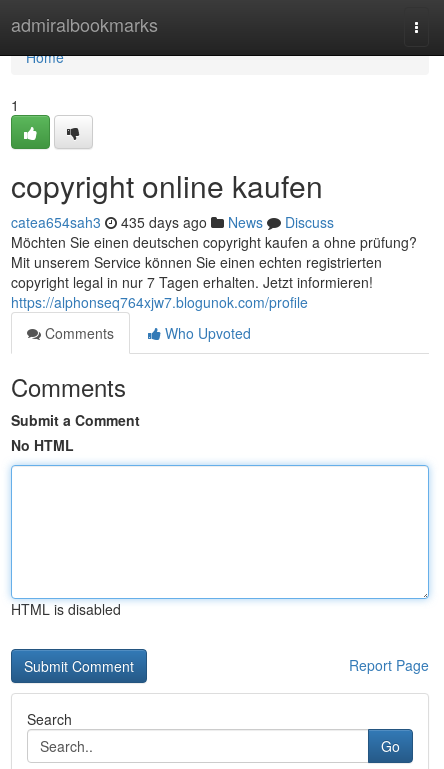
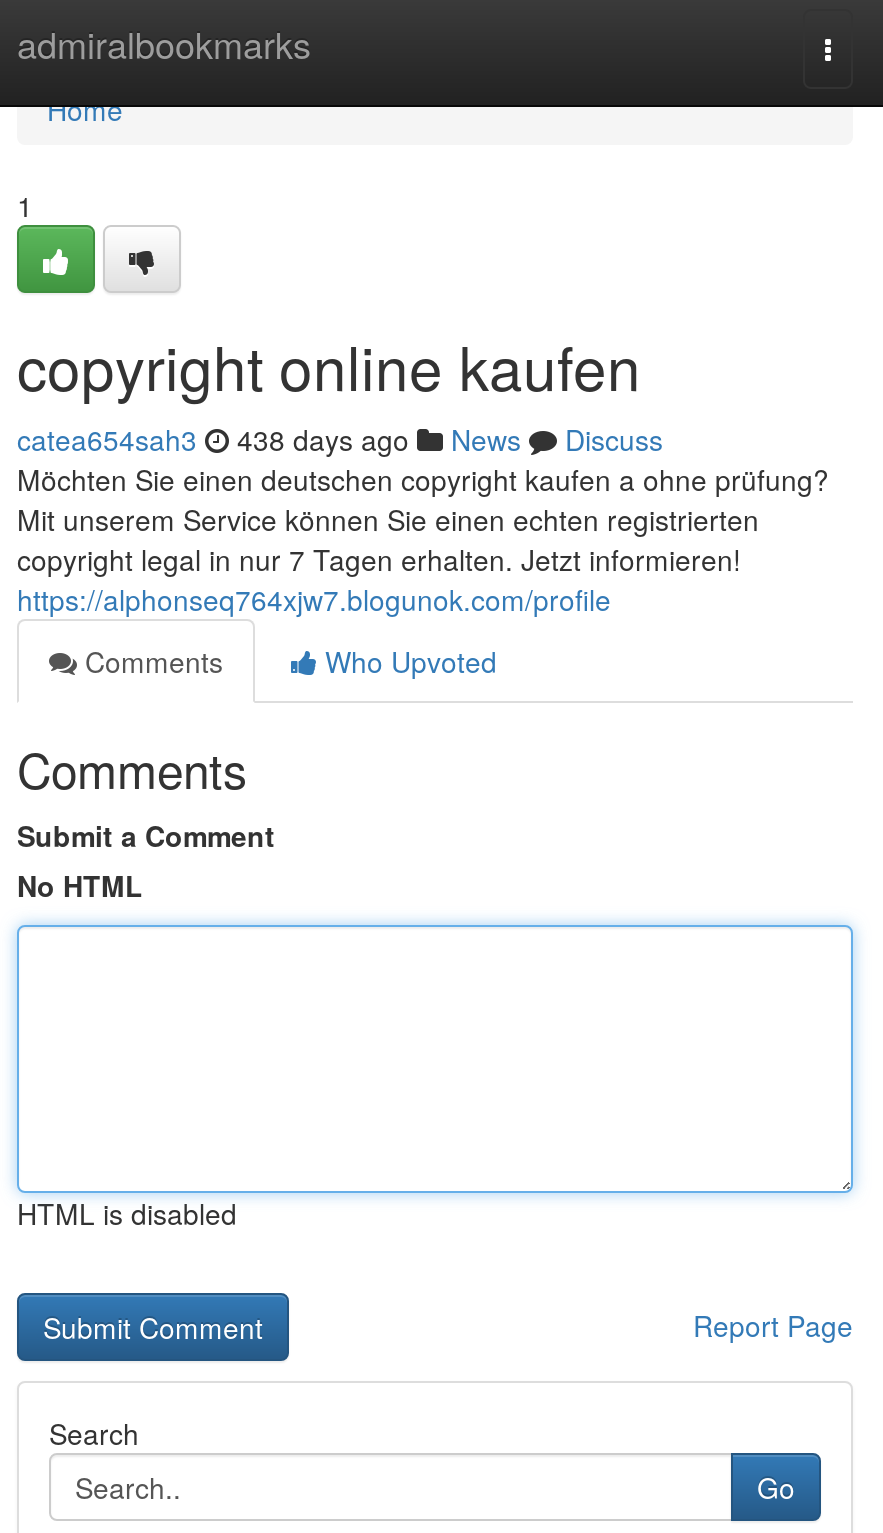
[11,212,334,232] catea654sah3 435 days ago News Discuss -> [17,419,663,459] catea654sah3 438 days ago News Discuss

